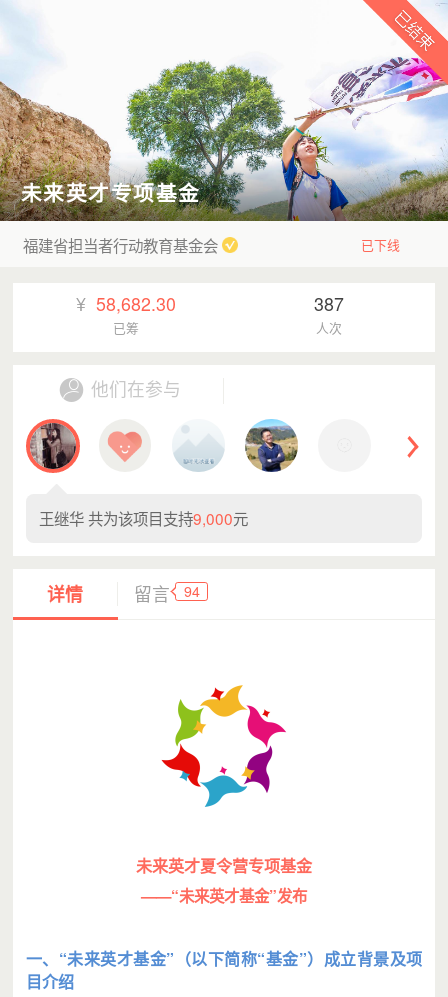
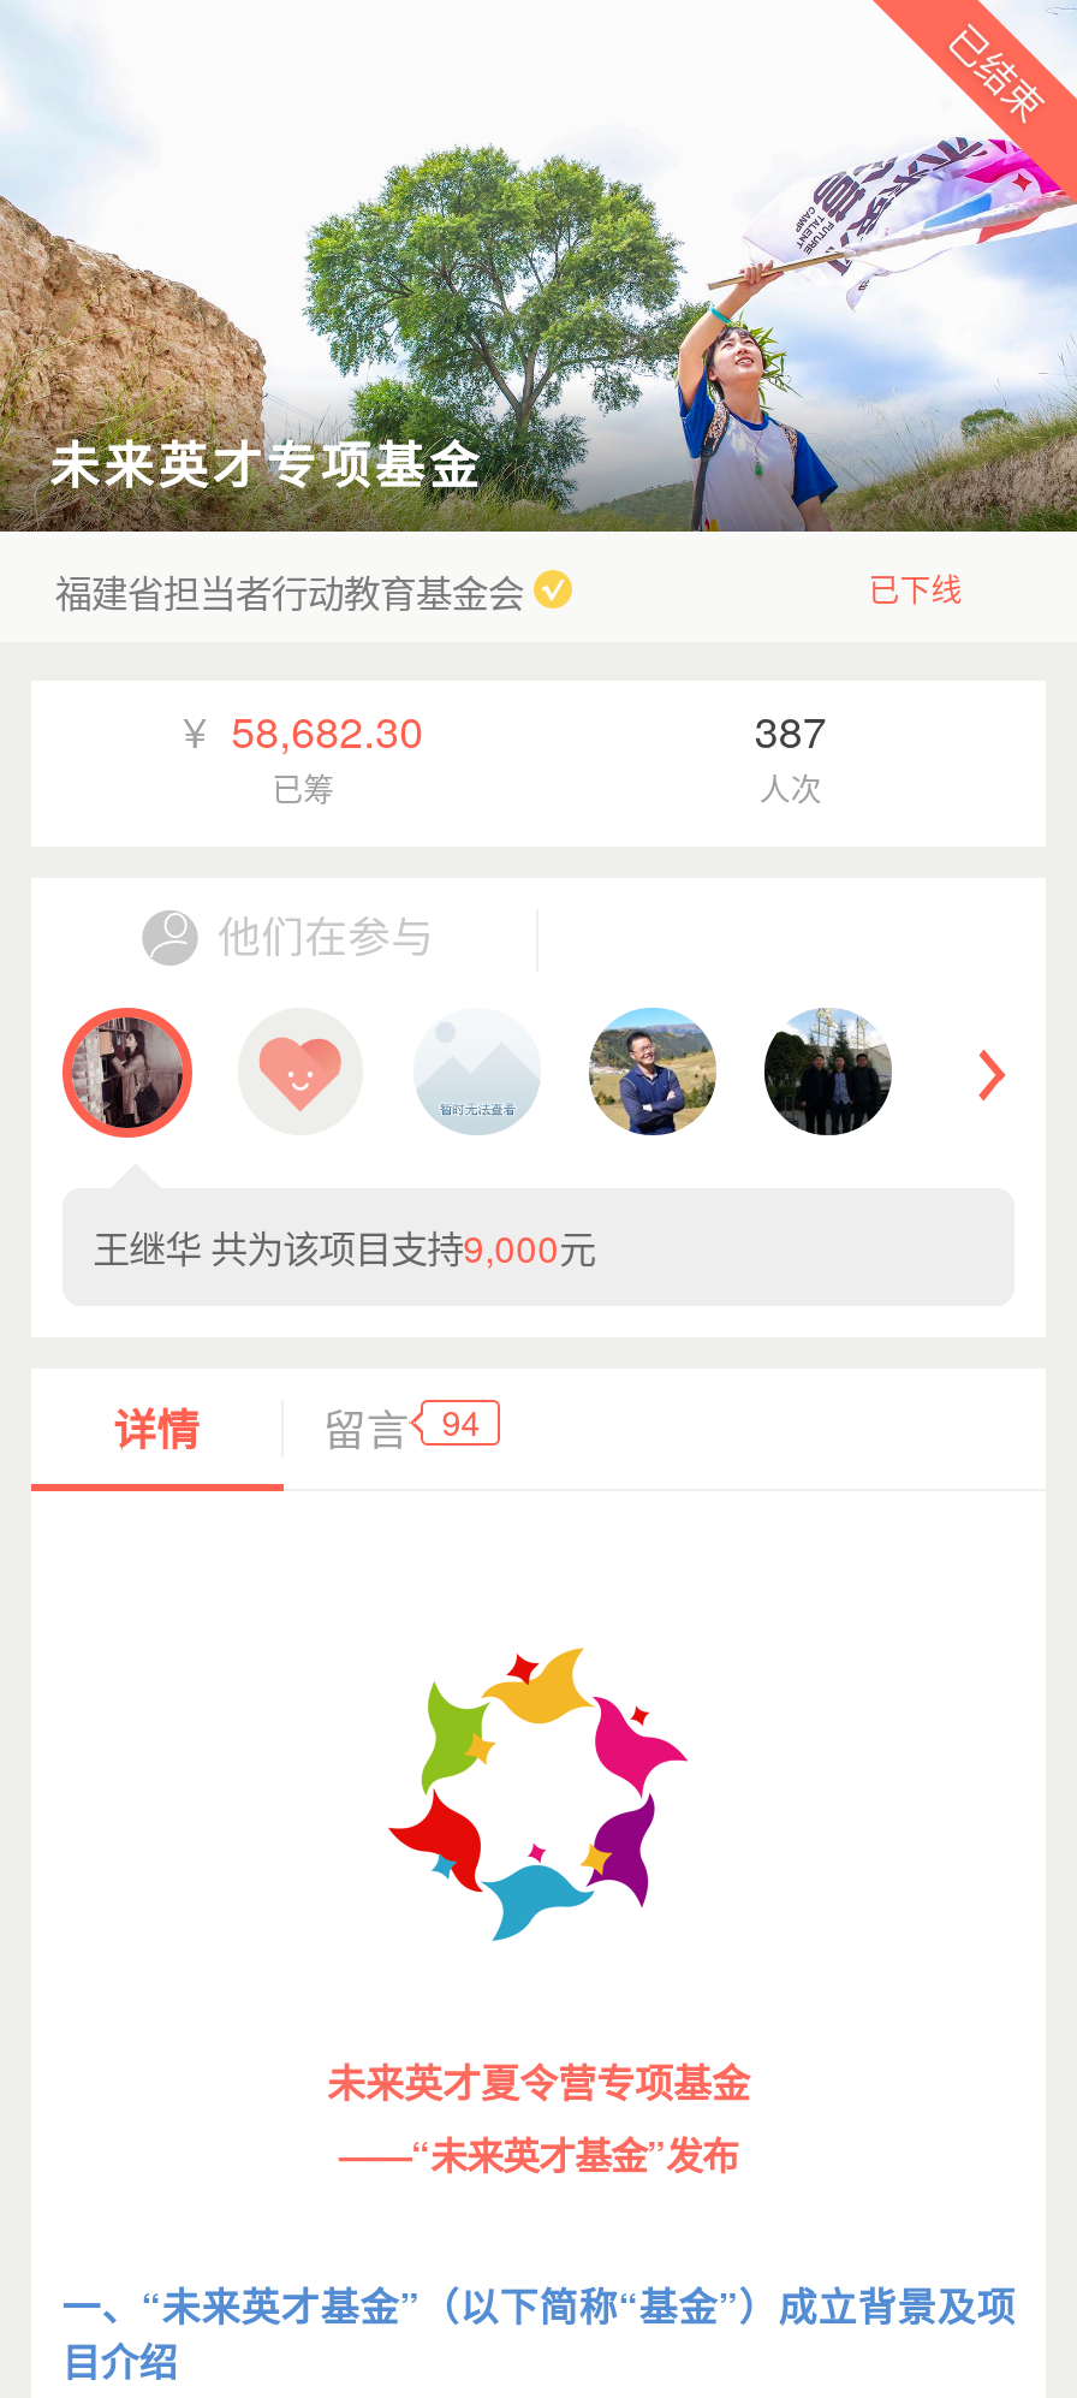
none -> [762,1008,894,1138] [image]

